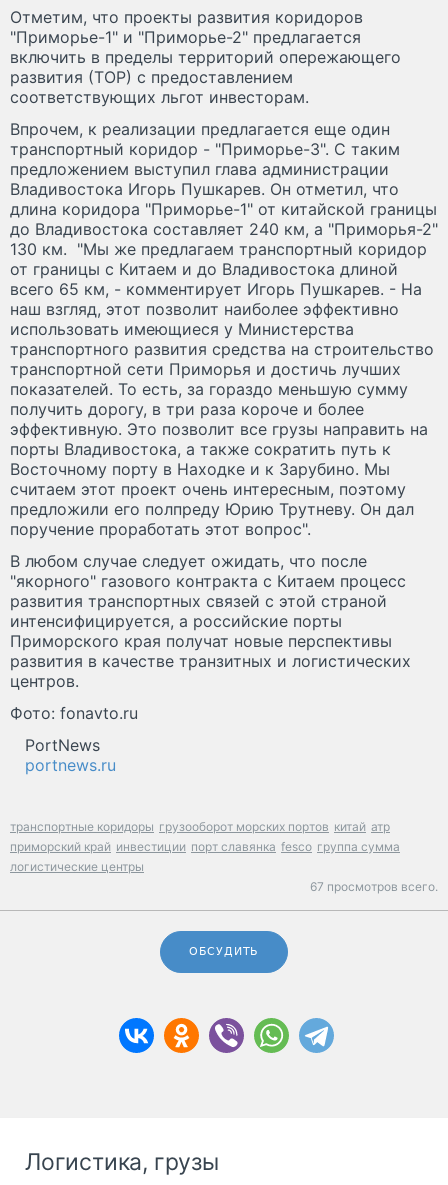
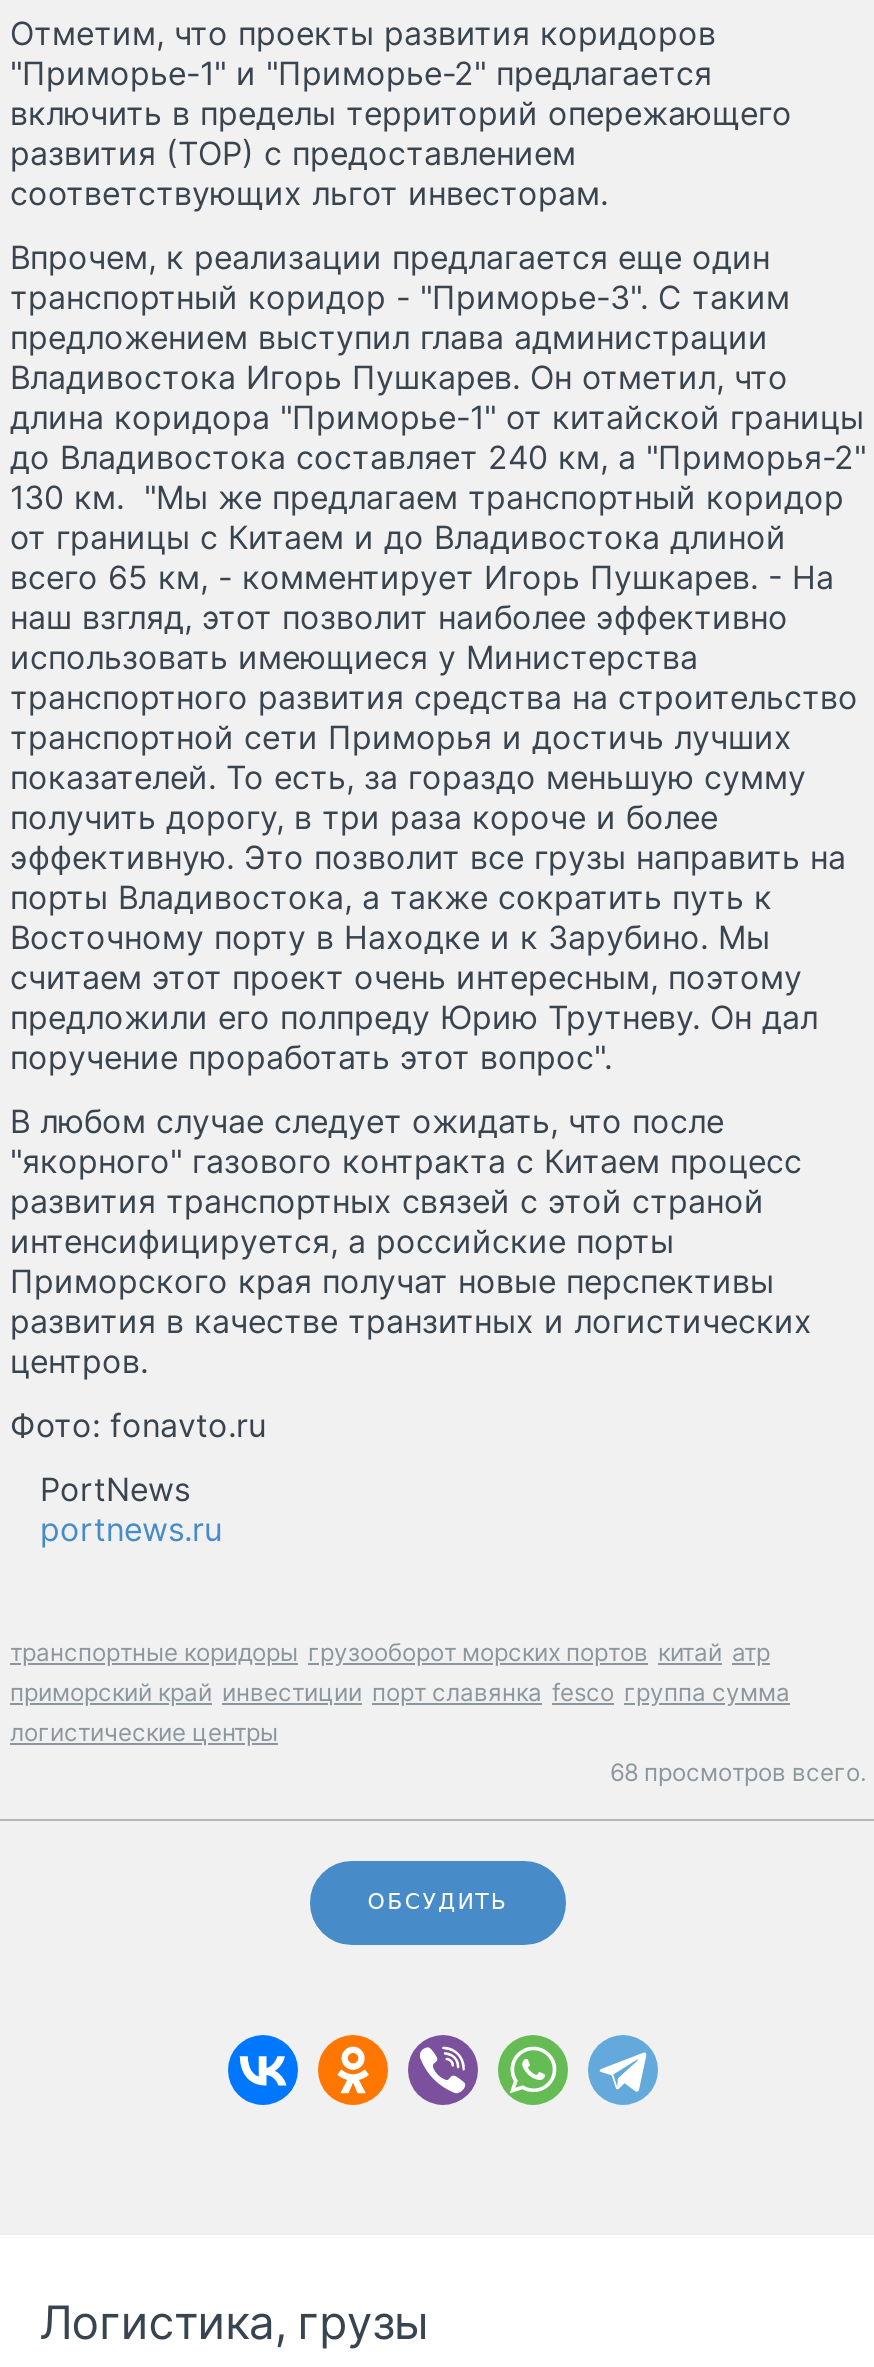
[310,879,438,894] 67 просмотров всего. -> [610,1756,866,1786] 68 просмотров всего.

